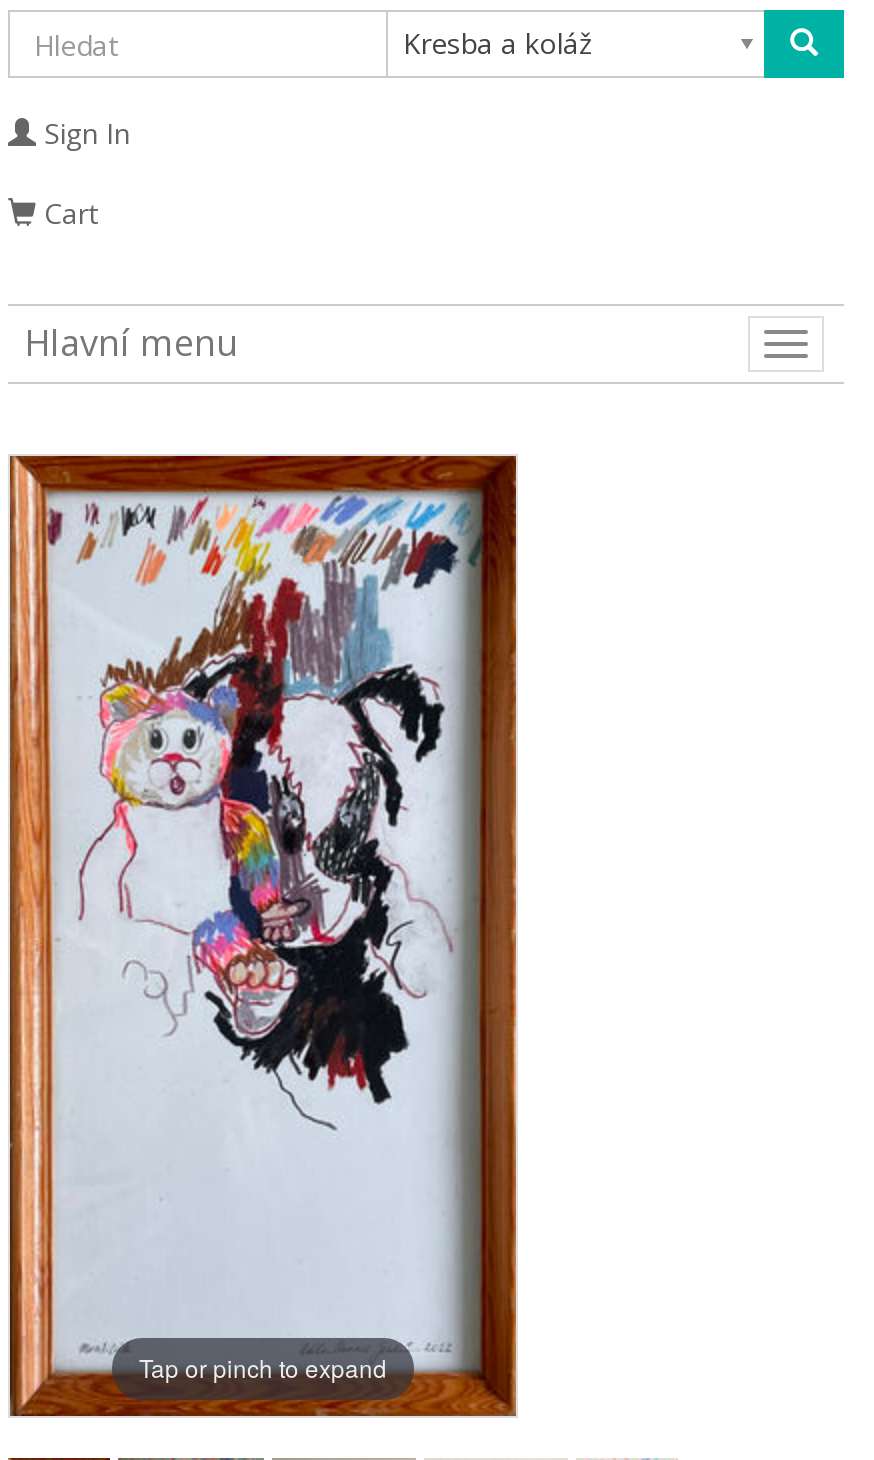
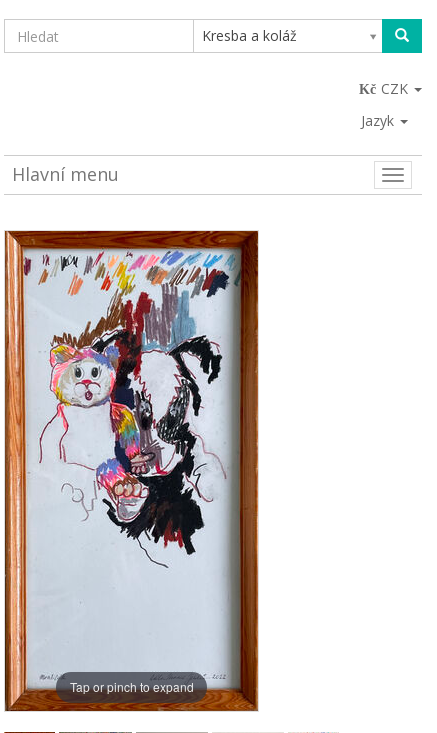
[36,113,130,151] Sign In -> [381,79,412,98] CZK
[36,193,98,231] Cart -> [361,111,398,130] Jazyk

